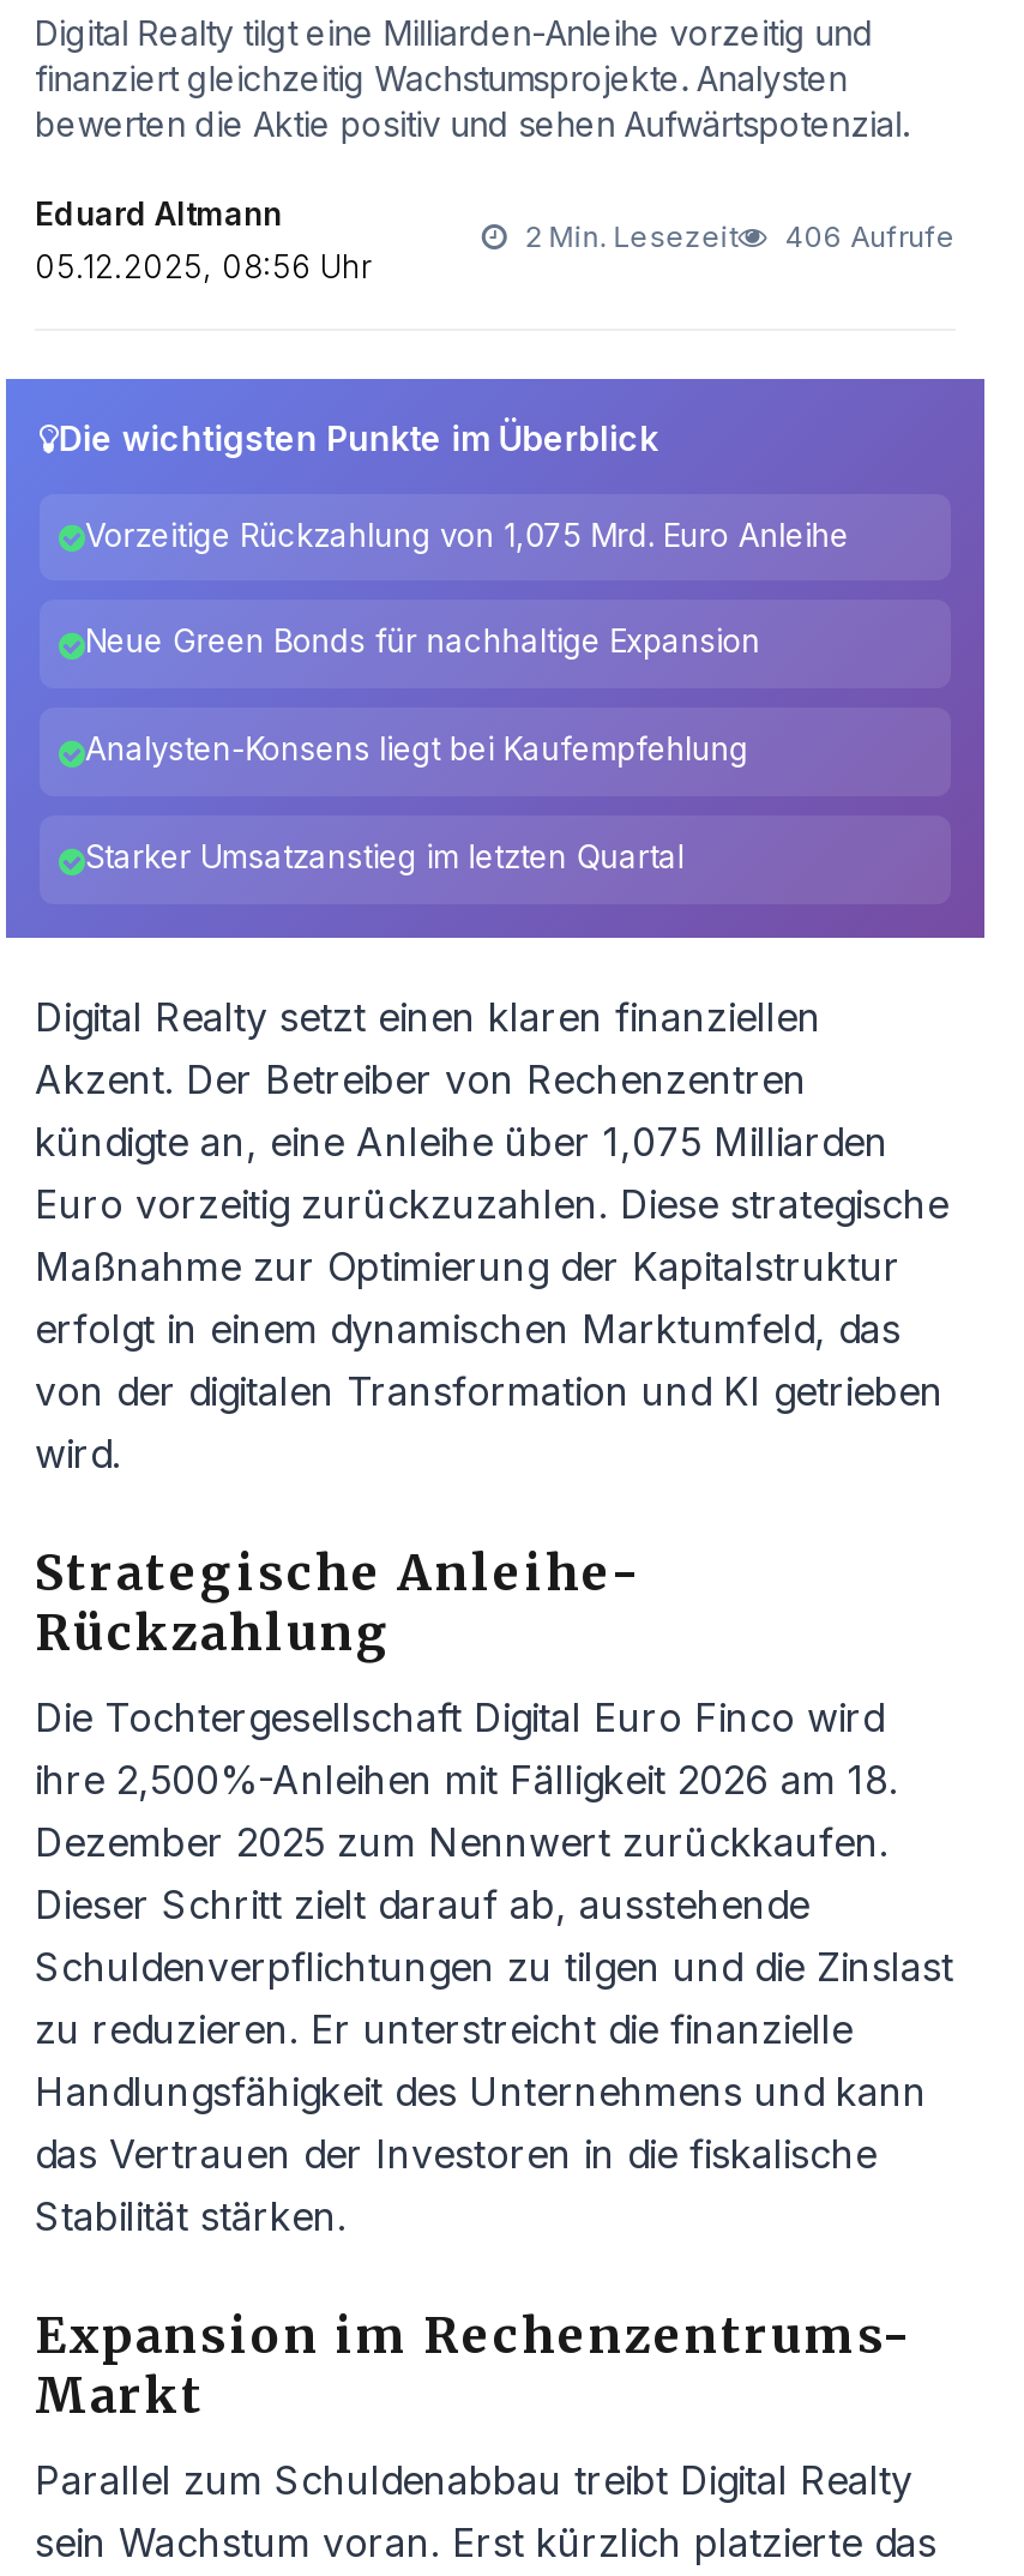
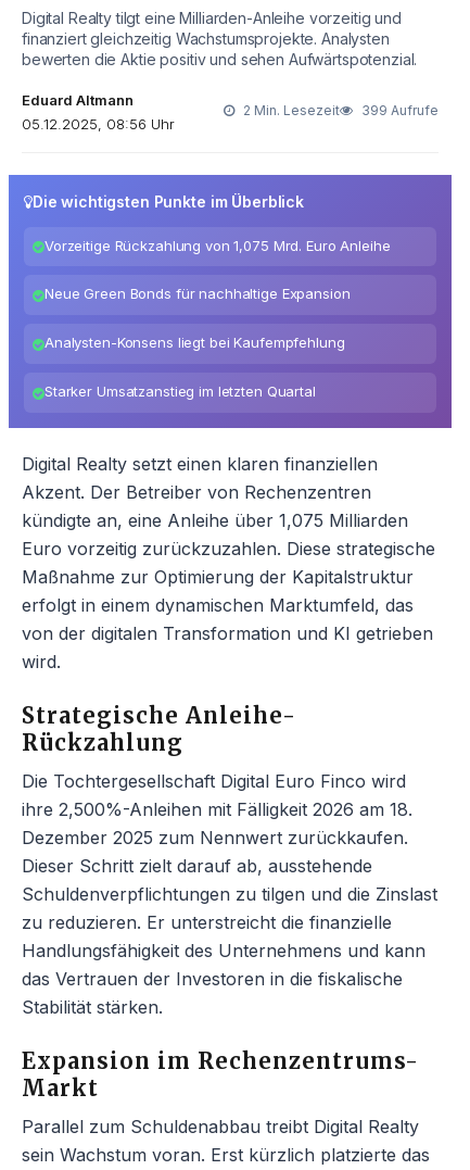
[517,218,956,254] 2 Min. Lesezeit 406 Aufrufe -> [240,102,439,118] 2 Min. Lesezeit 399 Aufrufe

